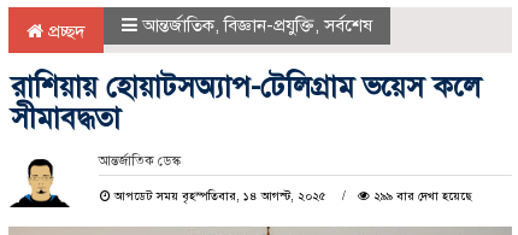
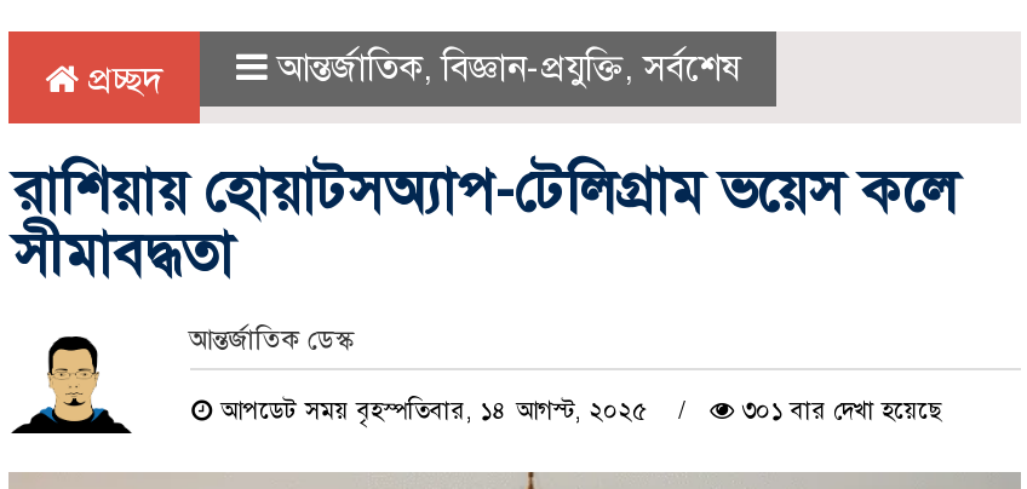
[369,188,472,204] ২৯৯ বার দেখা হয়েছে -> [734,396,943,427] ৩০১ বার দেখা হয়েছে

